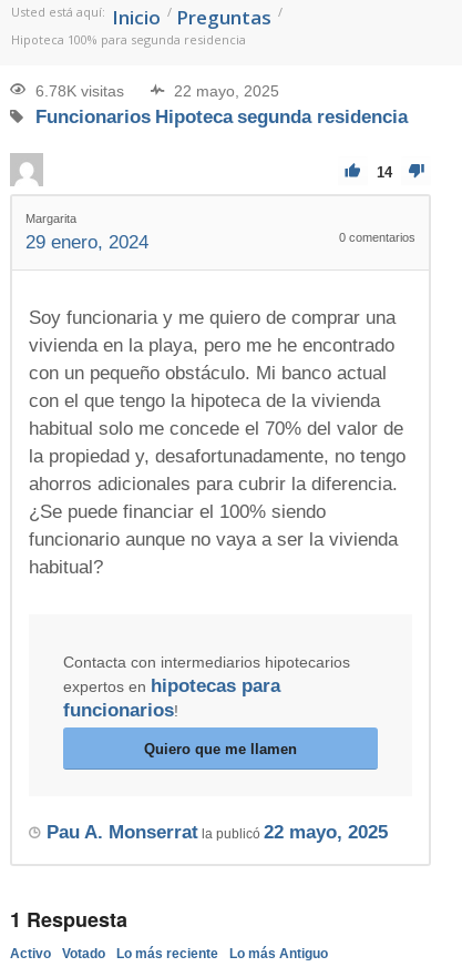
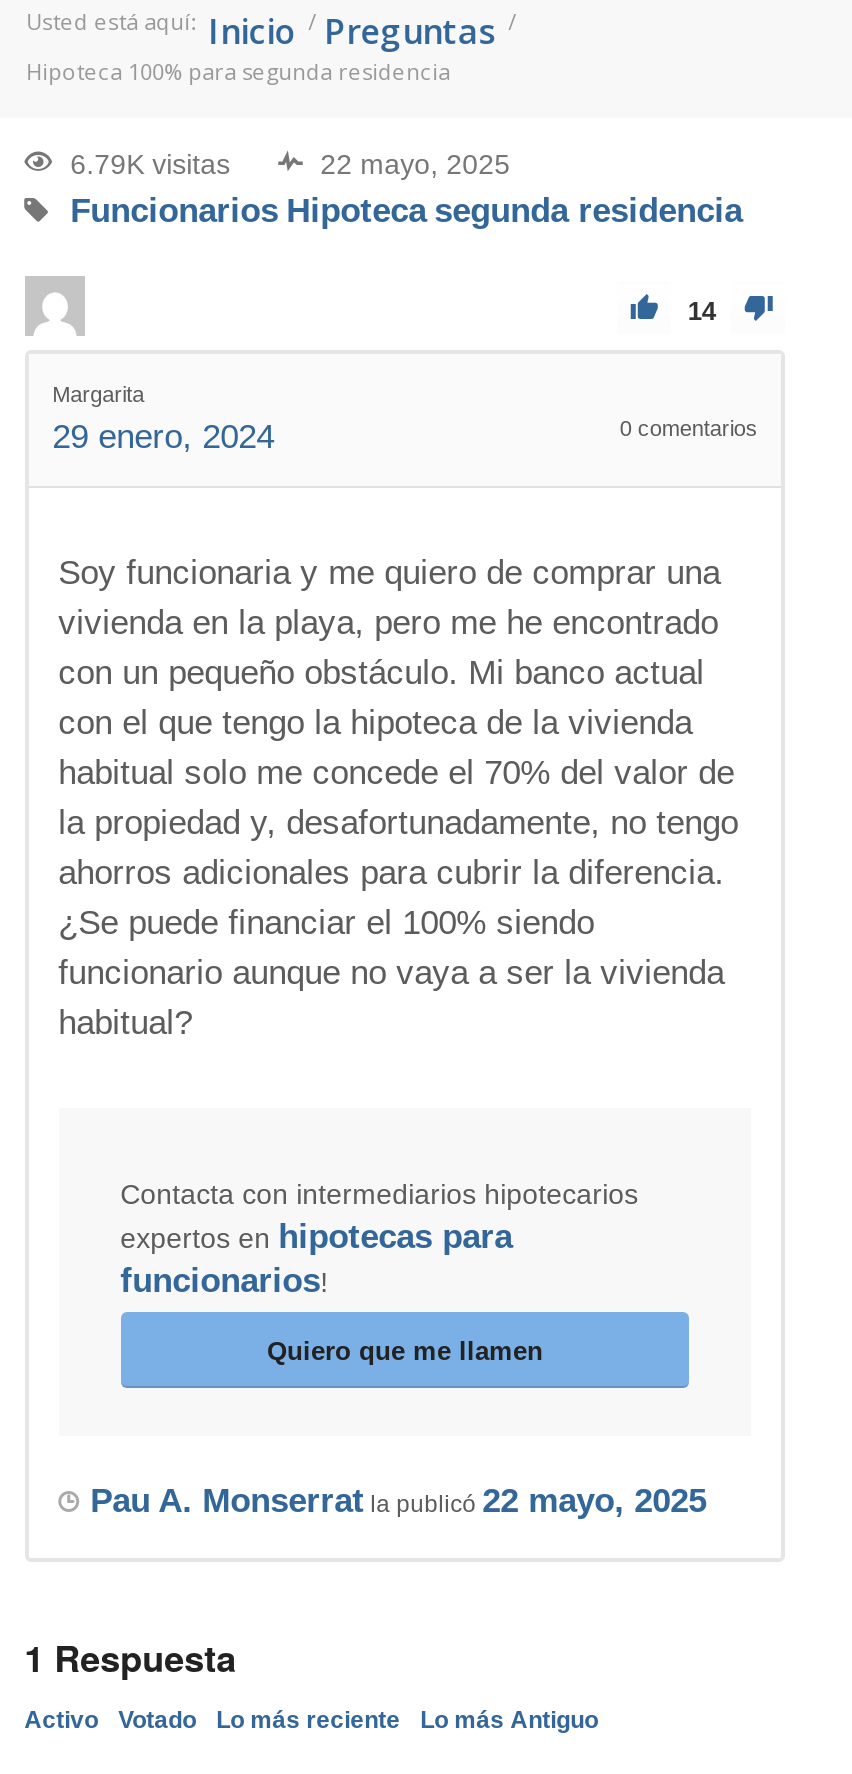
[35,82,124,100] 6.78K visitas -> [70,149,230,181] 6.79K visitas

